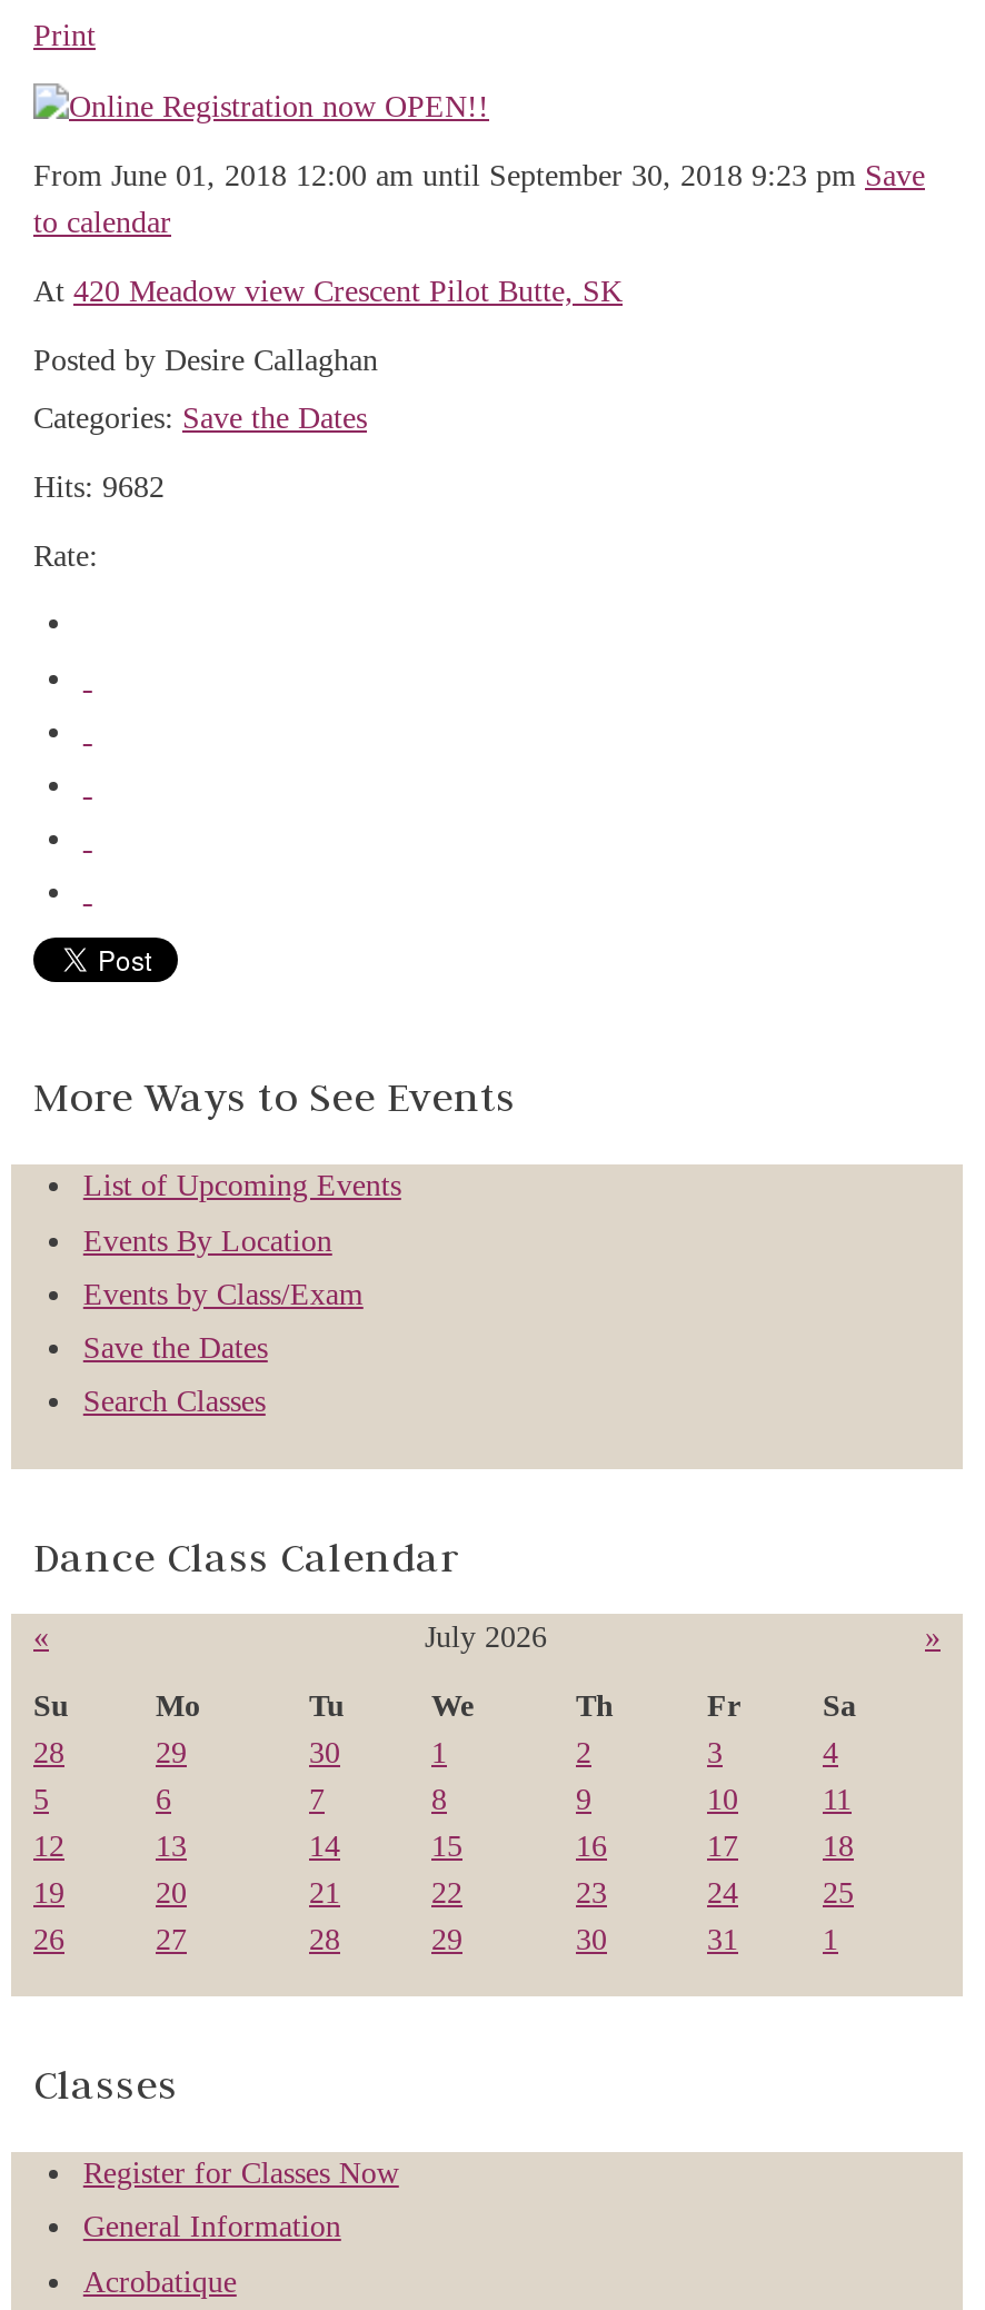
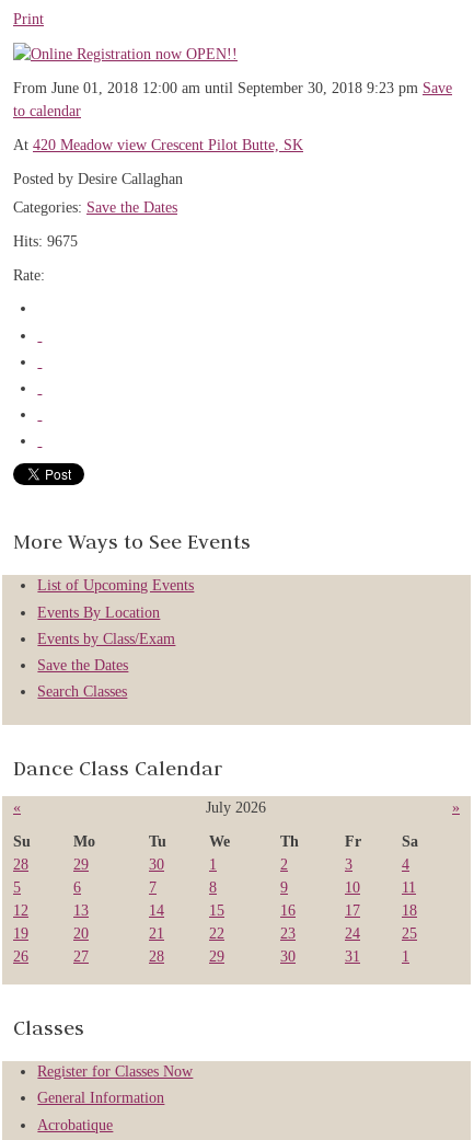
[33,472,165,505] Hits: 9682 -> [13,234,78,250] Hits: 9675

